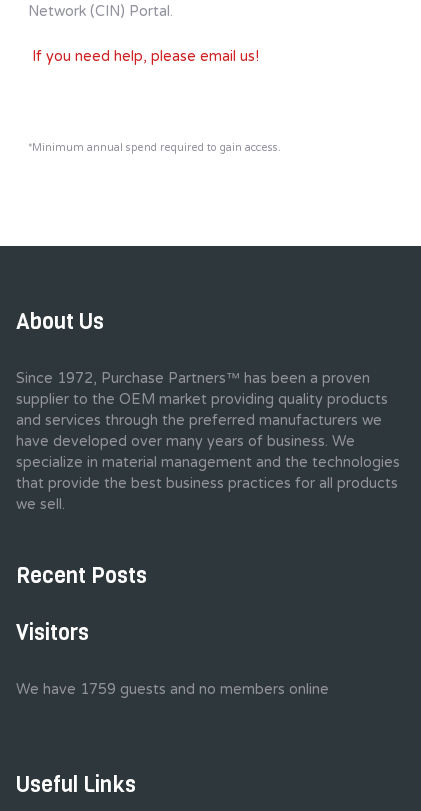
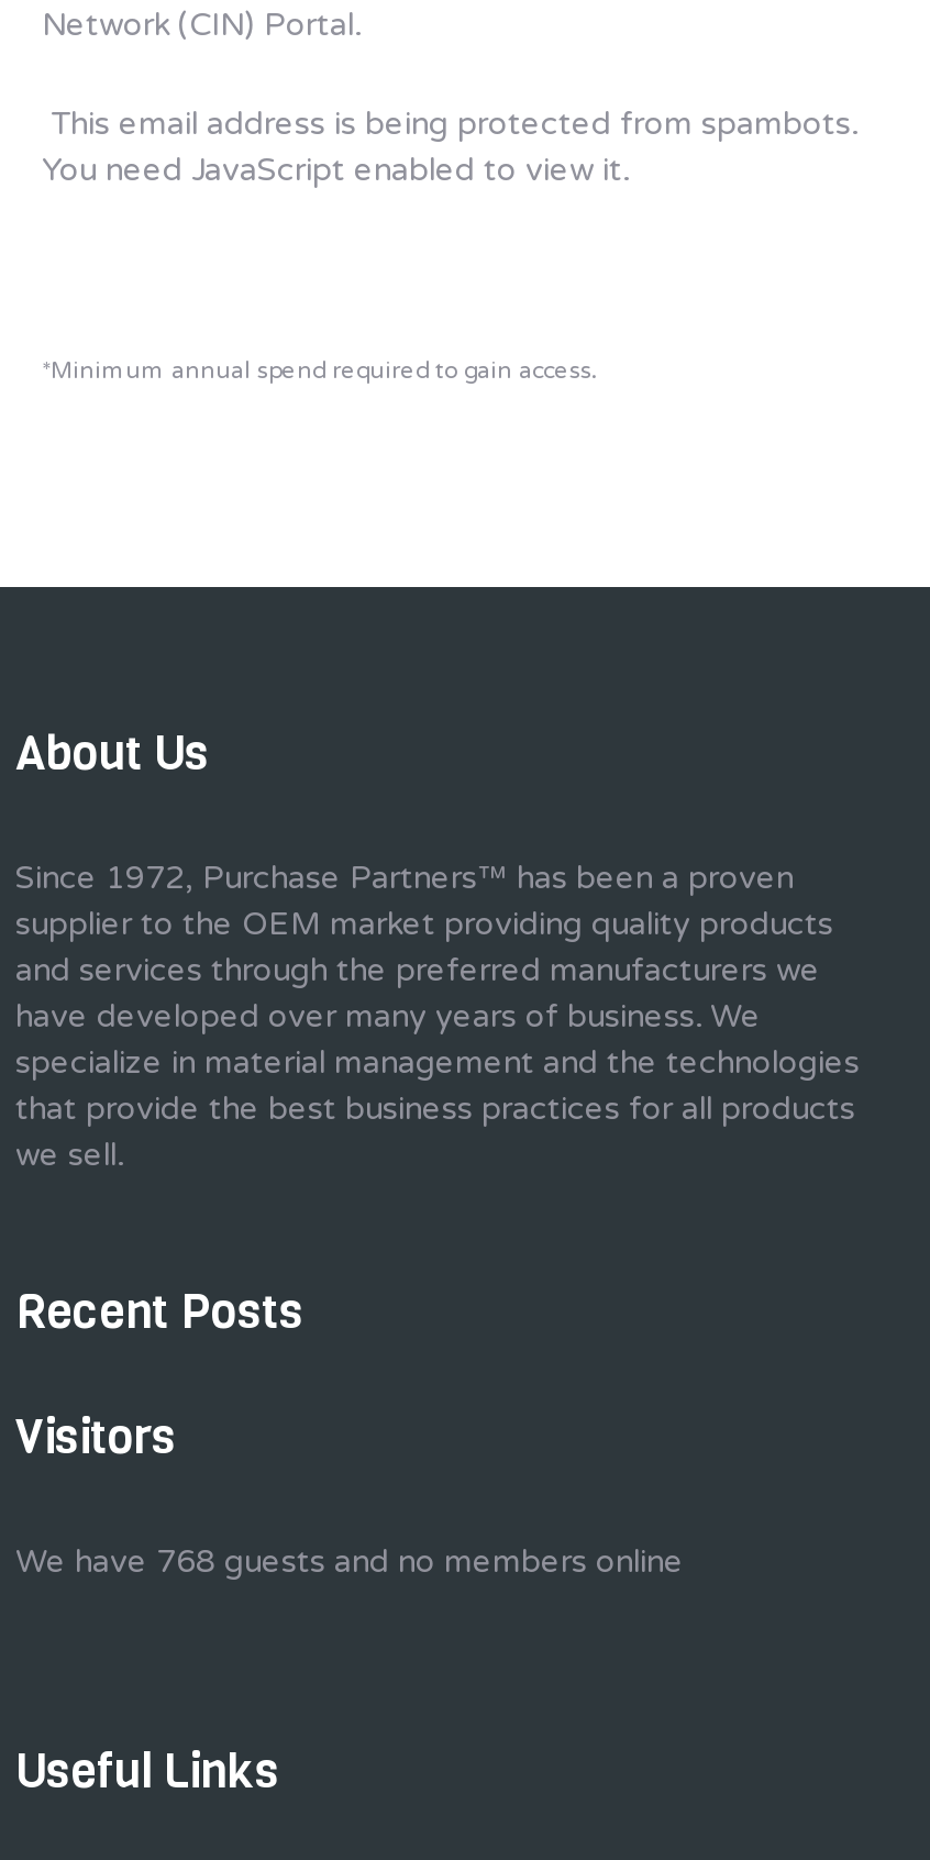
[32,48,259,65] If you need help, please email us! -> [42,105,857,188] This email address is being protected from spambots. | You need JavaScript enabled to view it.
[16,681,329,698] We have 1759 guests and no members online -> [15,1543,684,1580] We have 768 guests and no members online

